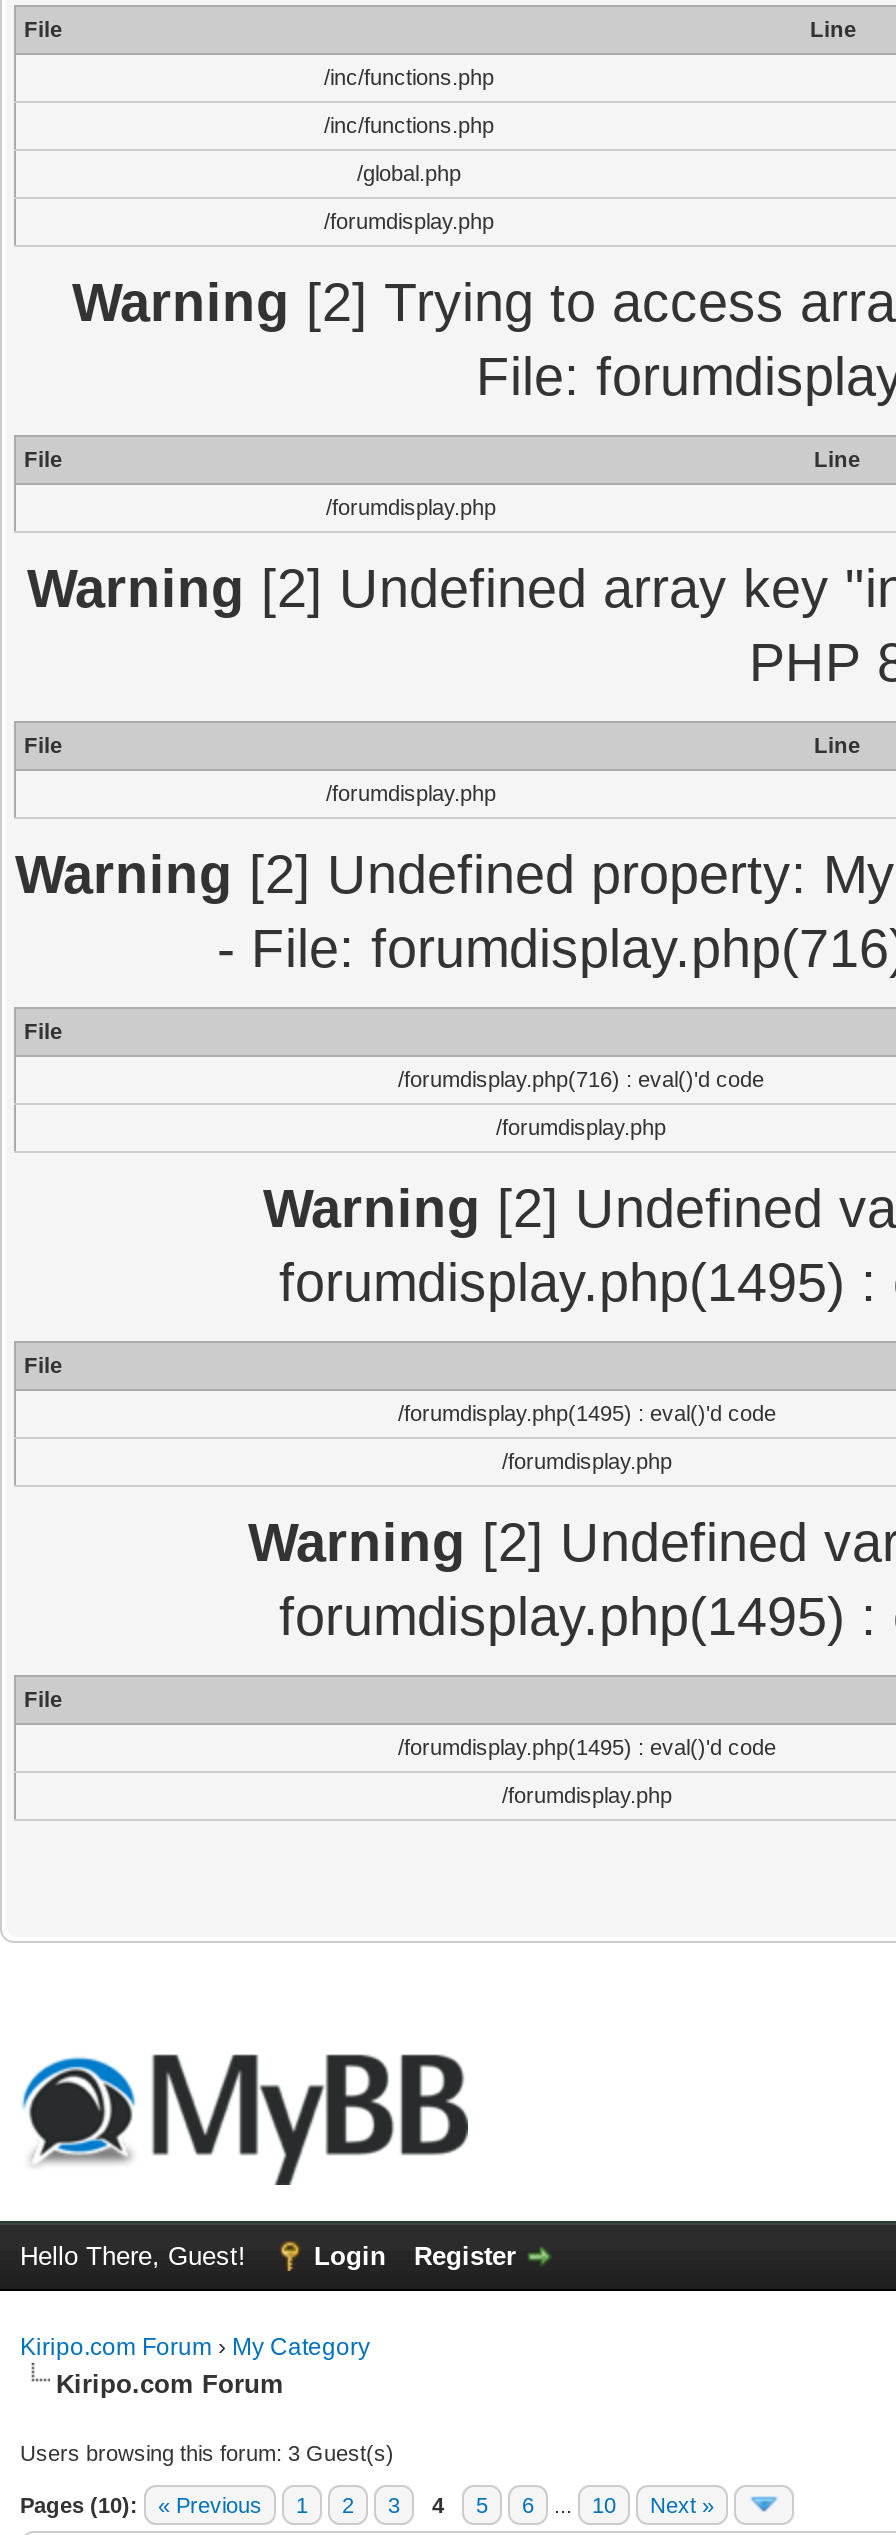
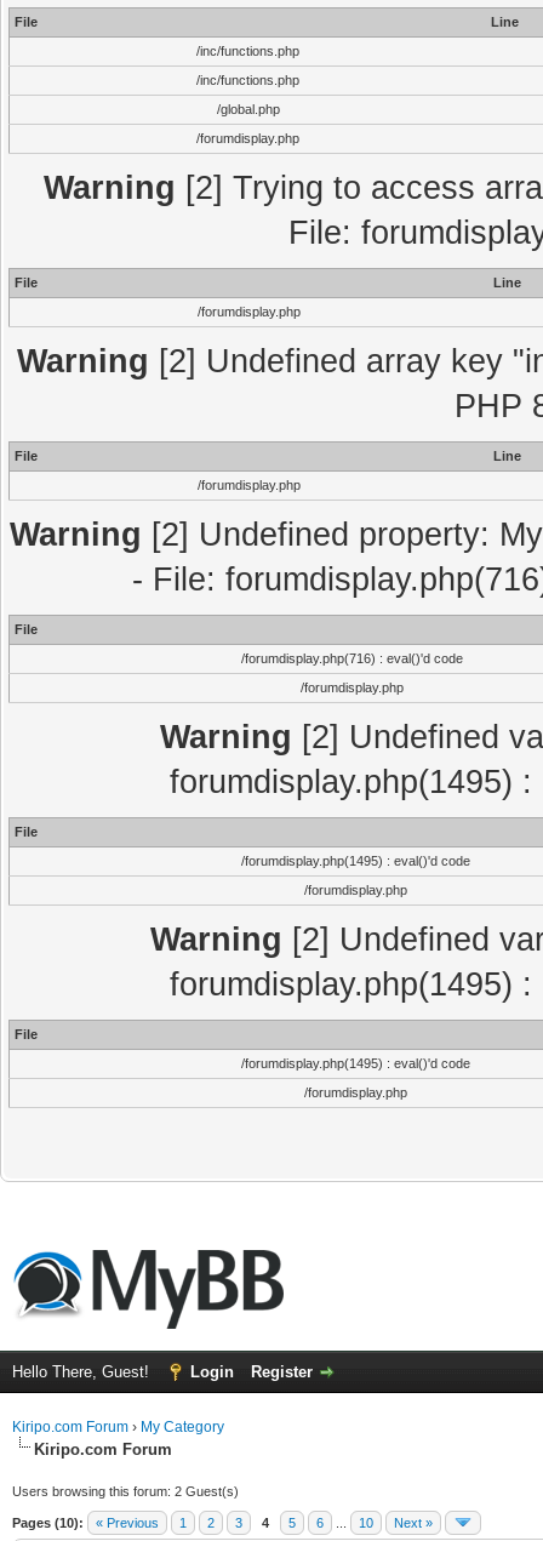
[20,2441,394,2465] Users browsing this forum: 3 Guest(s) -> [12,1484,239,1499] Users browsing this forum: 2 Guest(s)

